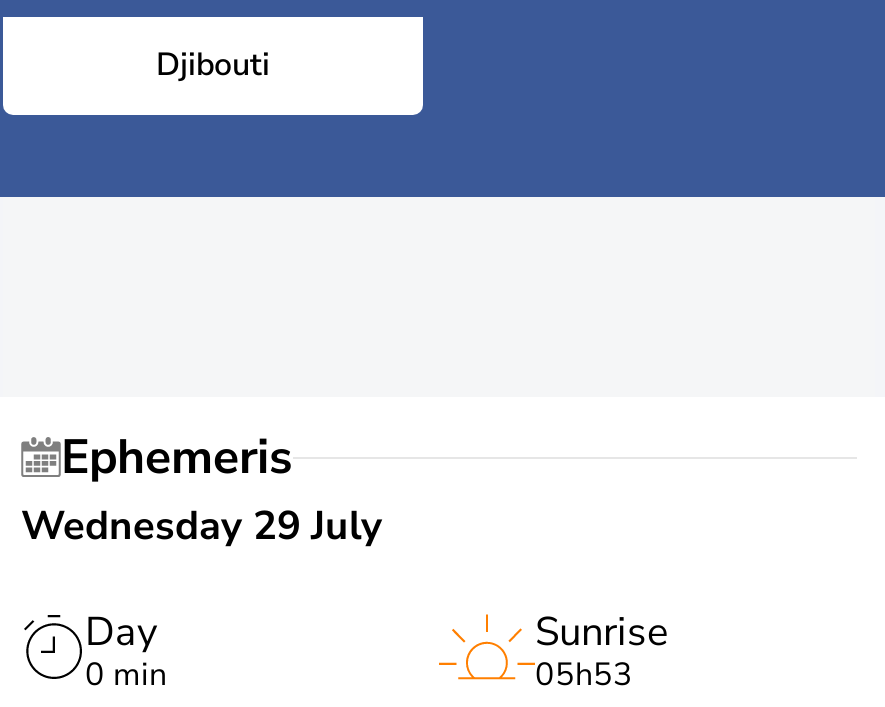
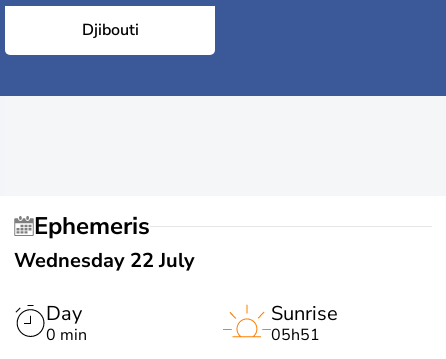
[21,499,383,553] Wednesday 29 July -> [14,247,195,274] Wednesday 22 July
[535,653,633,697] 05h53 -> [271,324,320,346] 05h51

